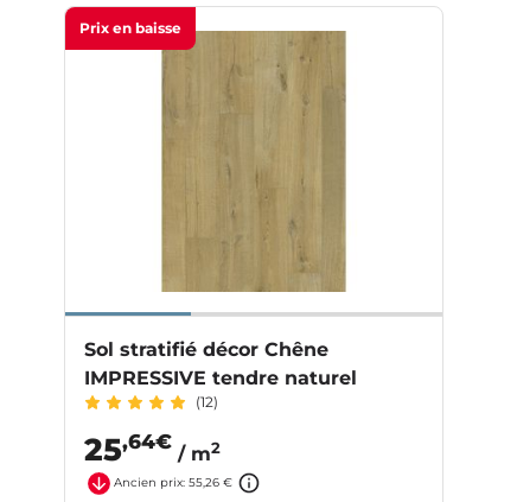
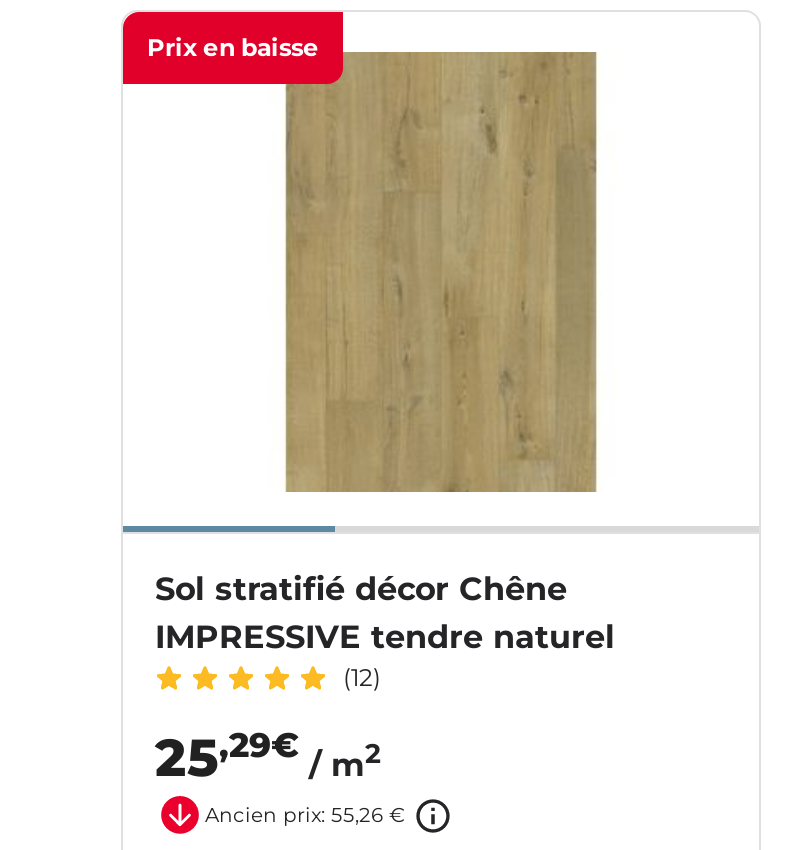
[84,430,221,469] 25,64€/ m2 -> [155,725,381,791] 25,29€/ m2

